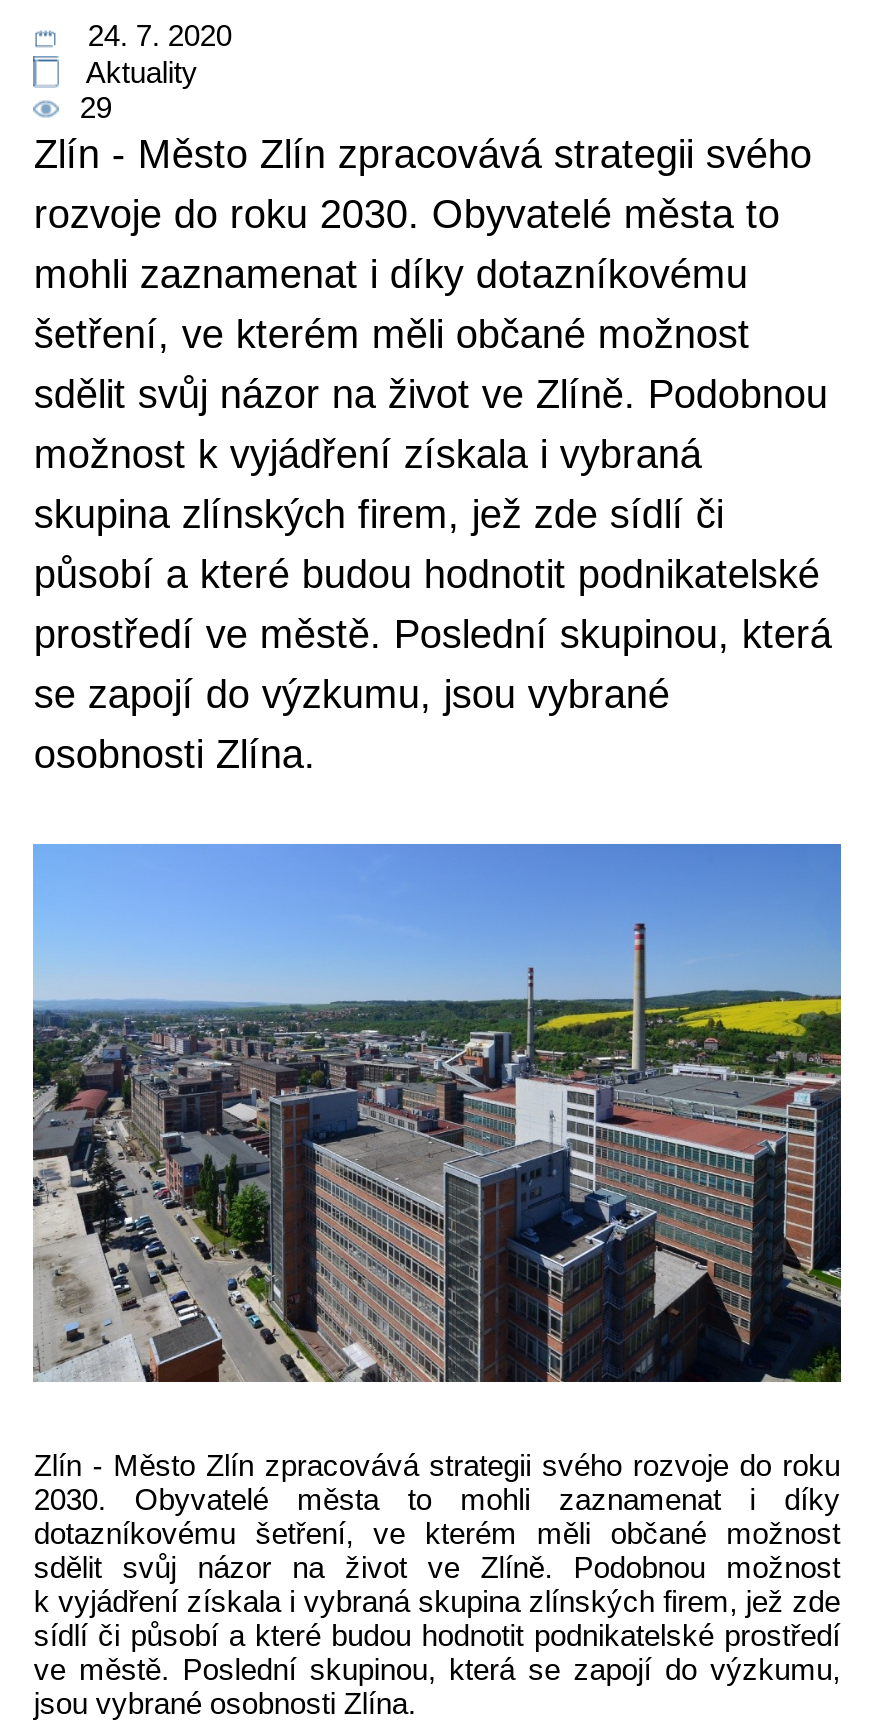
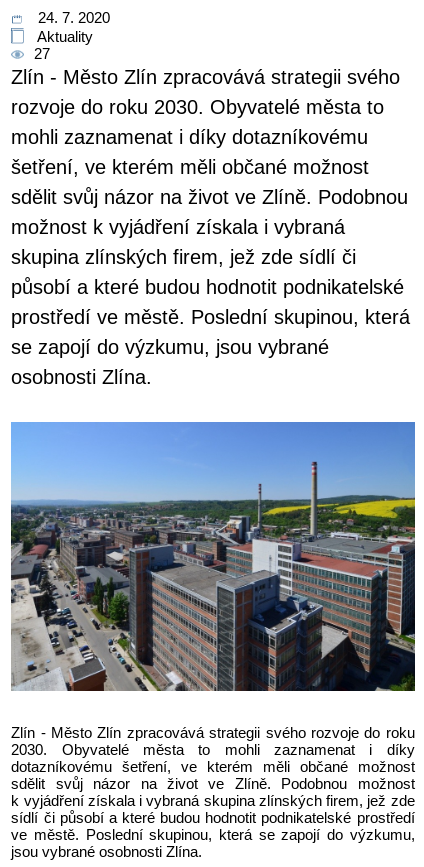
[80,89,112,123] 29 -> [34,45,50,62] 27

